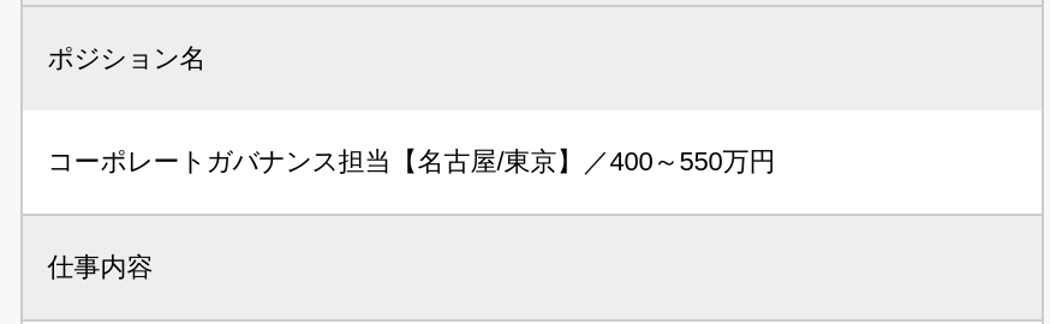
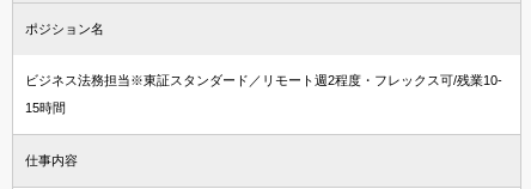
[47,146,775,175] コーポレートガバナンス担当【名古屋/東京】／400～550万円 -> [25,73,503,115] ビジネス法務担当※東証スタンダード／リモート週2程度・フレックス可/残業10- | 15時間

